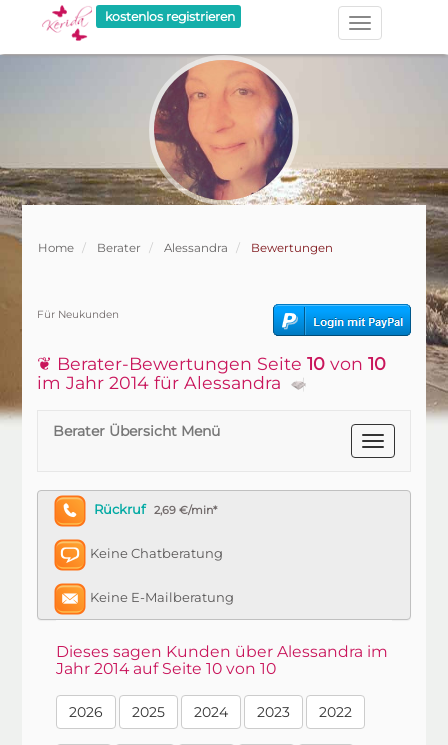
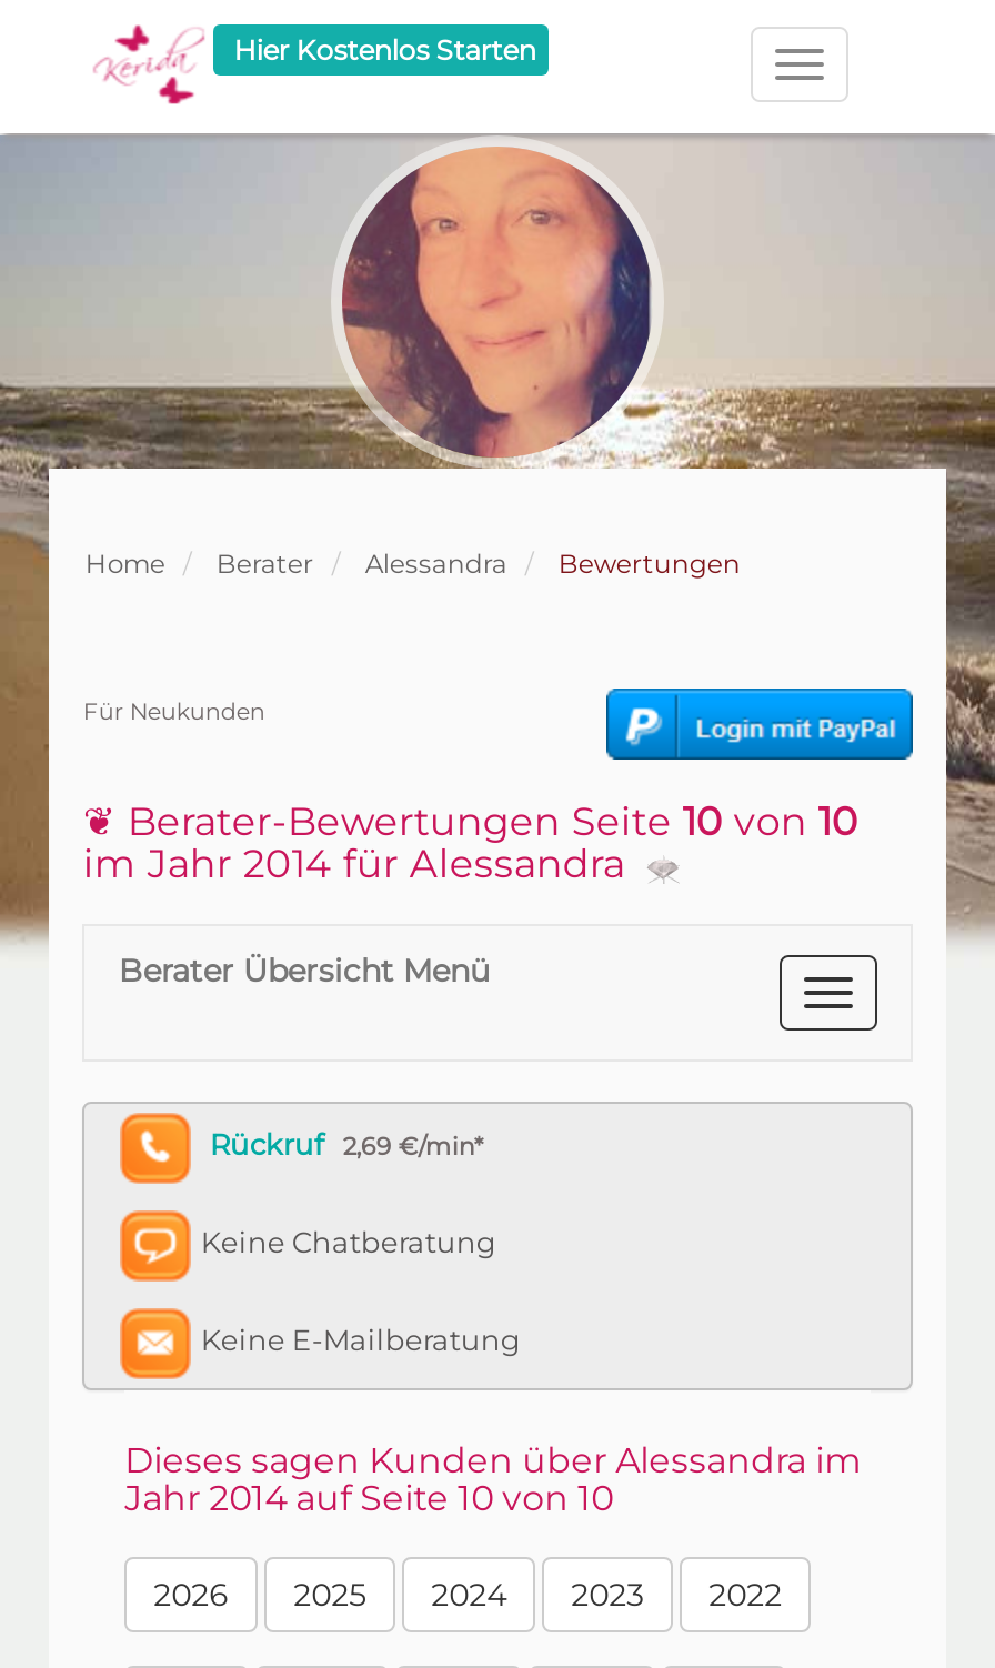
[102,9,235,24] kostenlos registrieren -> [227,34,536,68] Hier Kostenlos Starten

